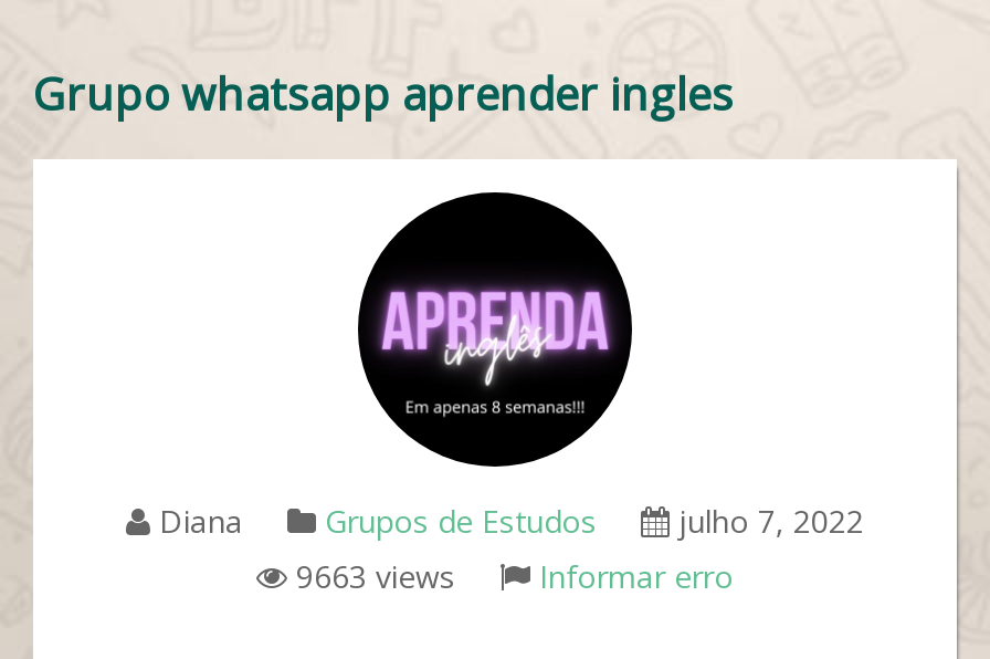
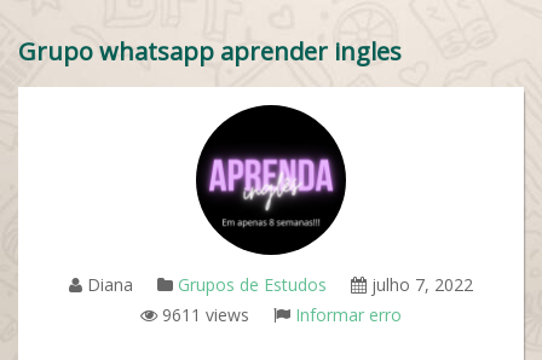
[287,555,734,597] 9663 views Informar erro -> [157,303,402,326] 9611 views Informar erro

